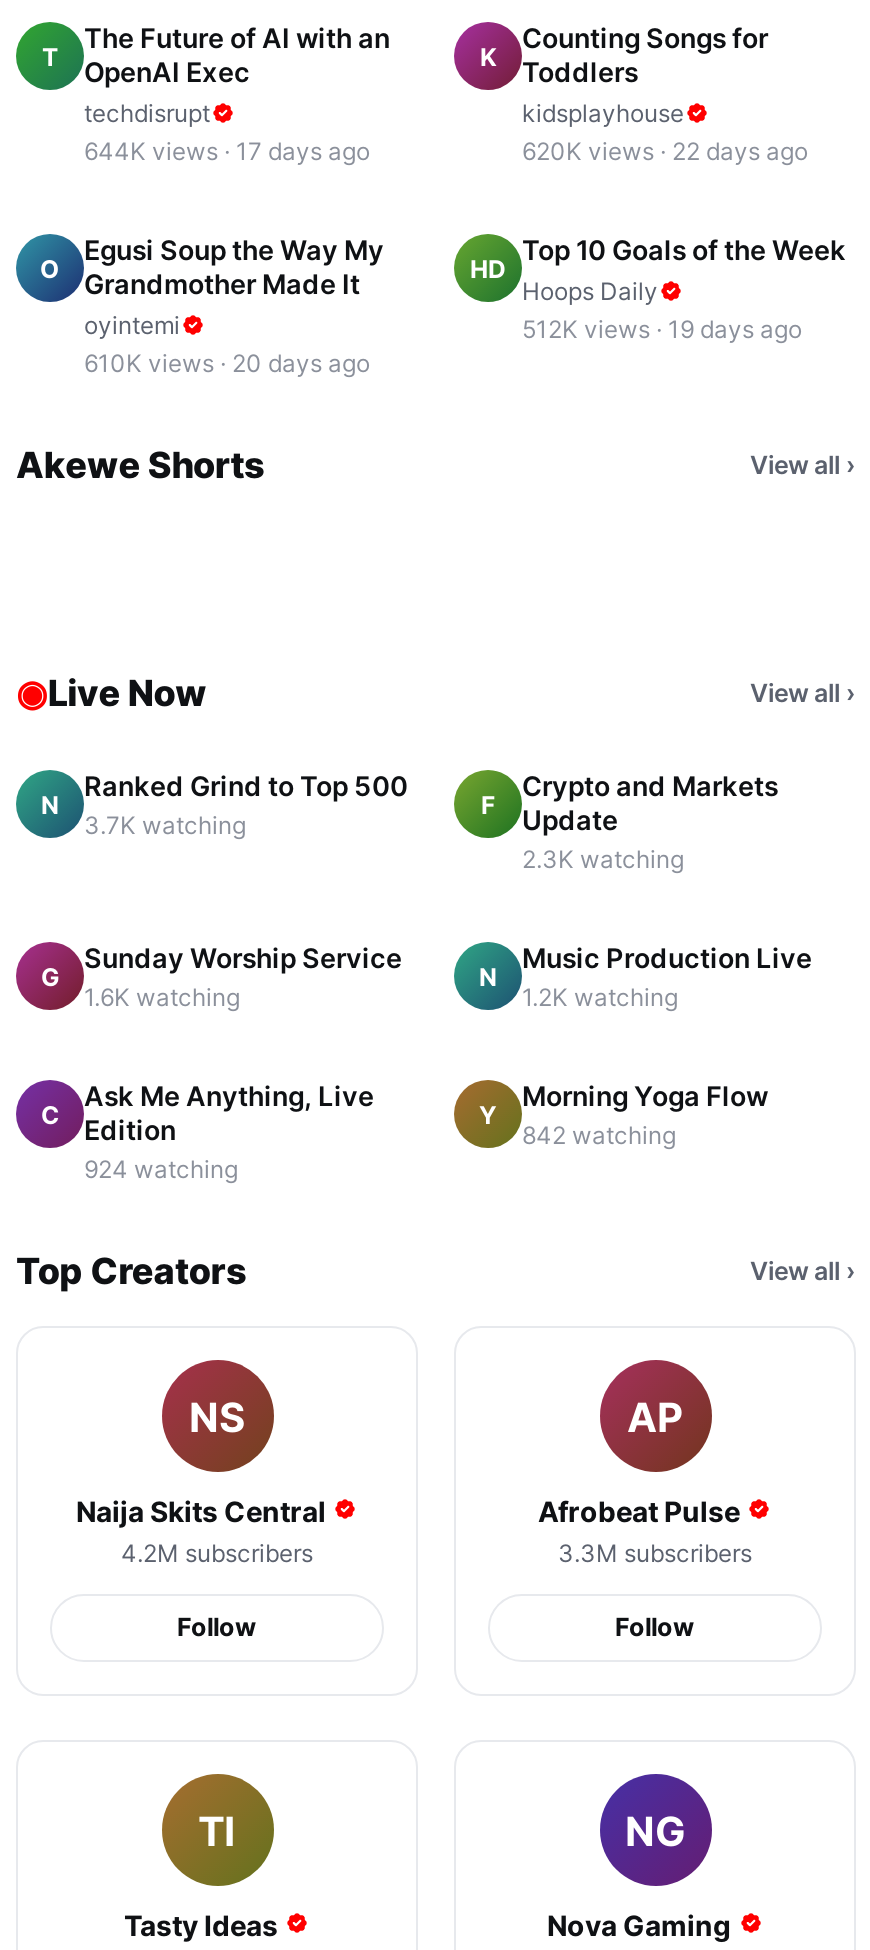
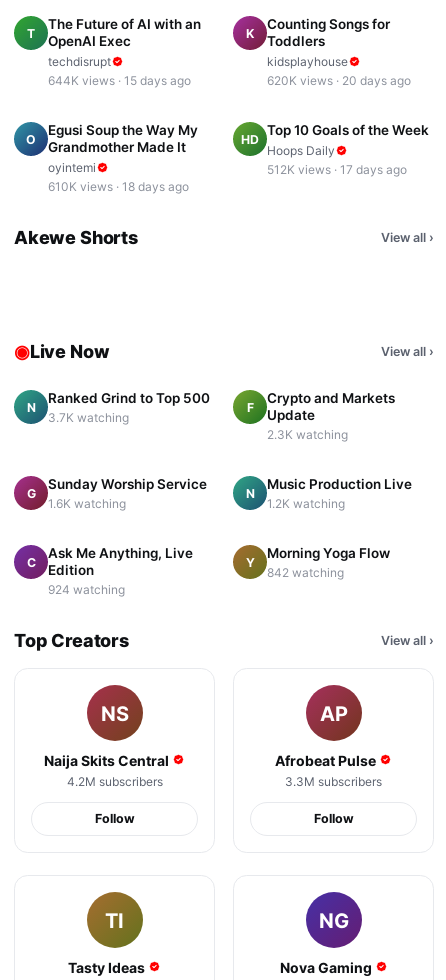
[84,136,370,166] 644K views · 17 days ago -> [48,73,191,88] 644K views · 15 days ago
[522,136,808,166] 620K views · 22 days ago -> [267,73,411,88] 620K views · 20 days ago
[522,314,802,344] 512K views · 19 days ago -> [267,162,407,177] 512K views · 17 days ago
[84,348,370,378] 610K views · 20 days ago -> [48,179,189,194] 610K views · 18 days ago

